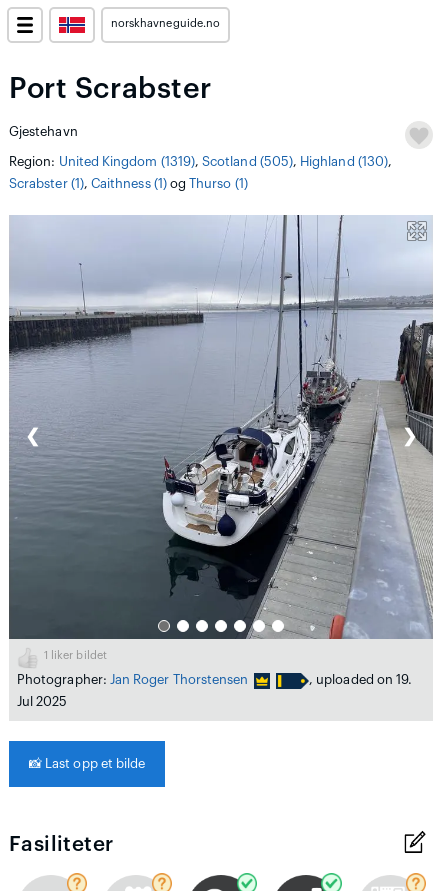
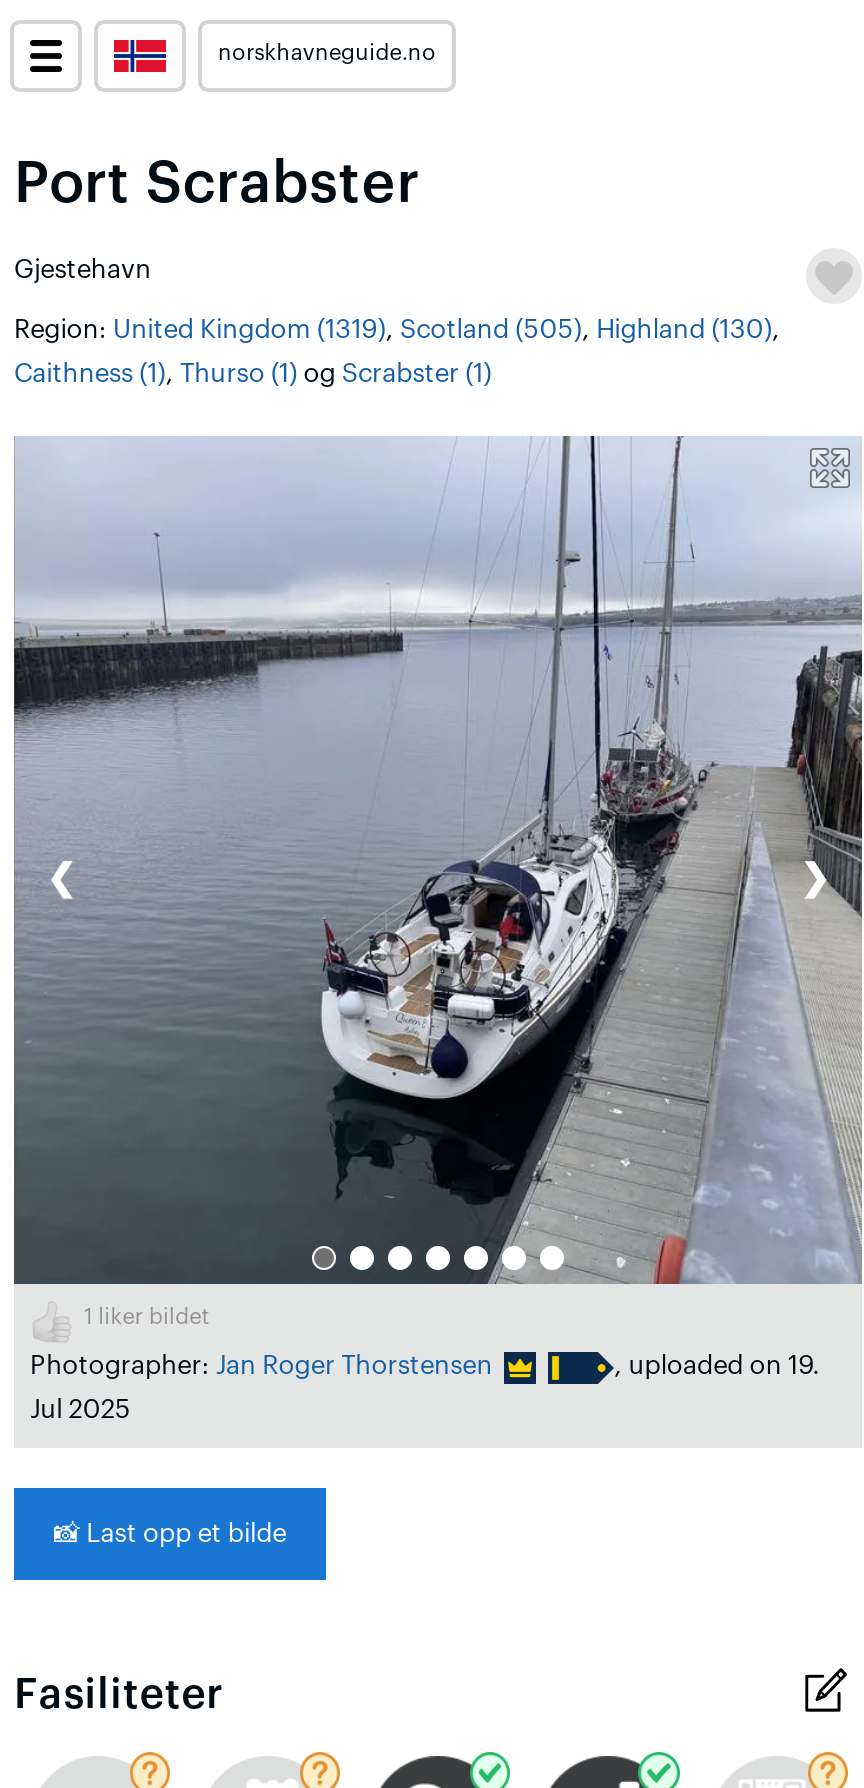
[9,177,248,190] Scrabster (1), Caithness (1) og Thurso (1) -> [14,360,492,386] Caithness (1), Thurso (1) og Scrabster (1)

